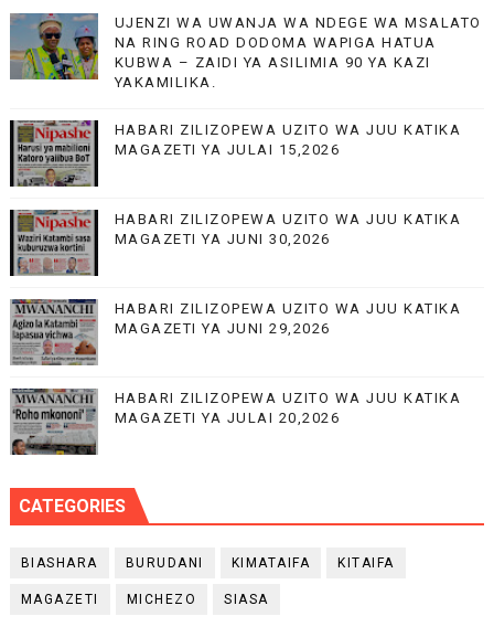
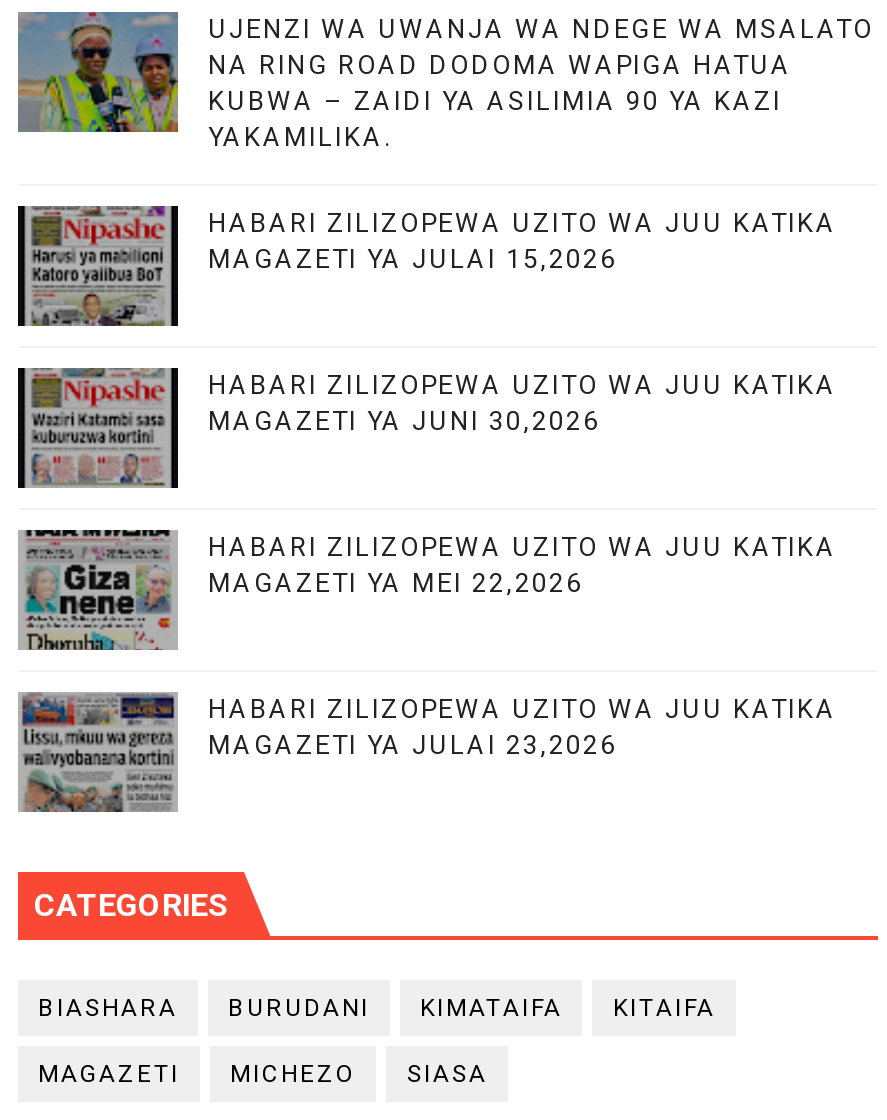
[12,298,331,365] [image] | MAGAZETI YA JUNI 29,2026 -> [24,528,583,650] [image] | MAGAZETI YA MEI 22,2026
[12,387,340,456] [image] | MAGAZETI YA JULAI 20,2026 -> [20,692,617,812] [image] | MAGAZETI YA JULAI 23,2026

